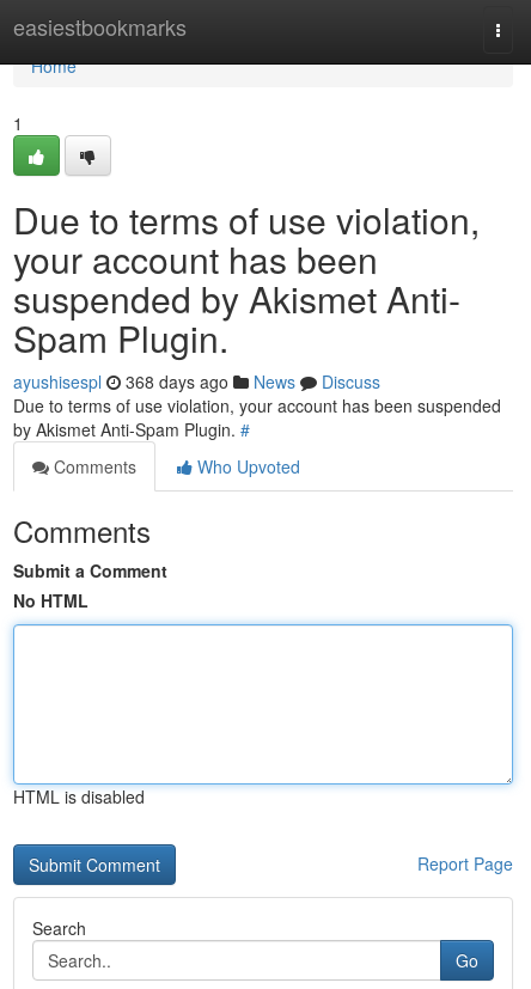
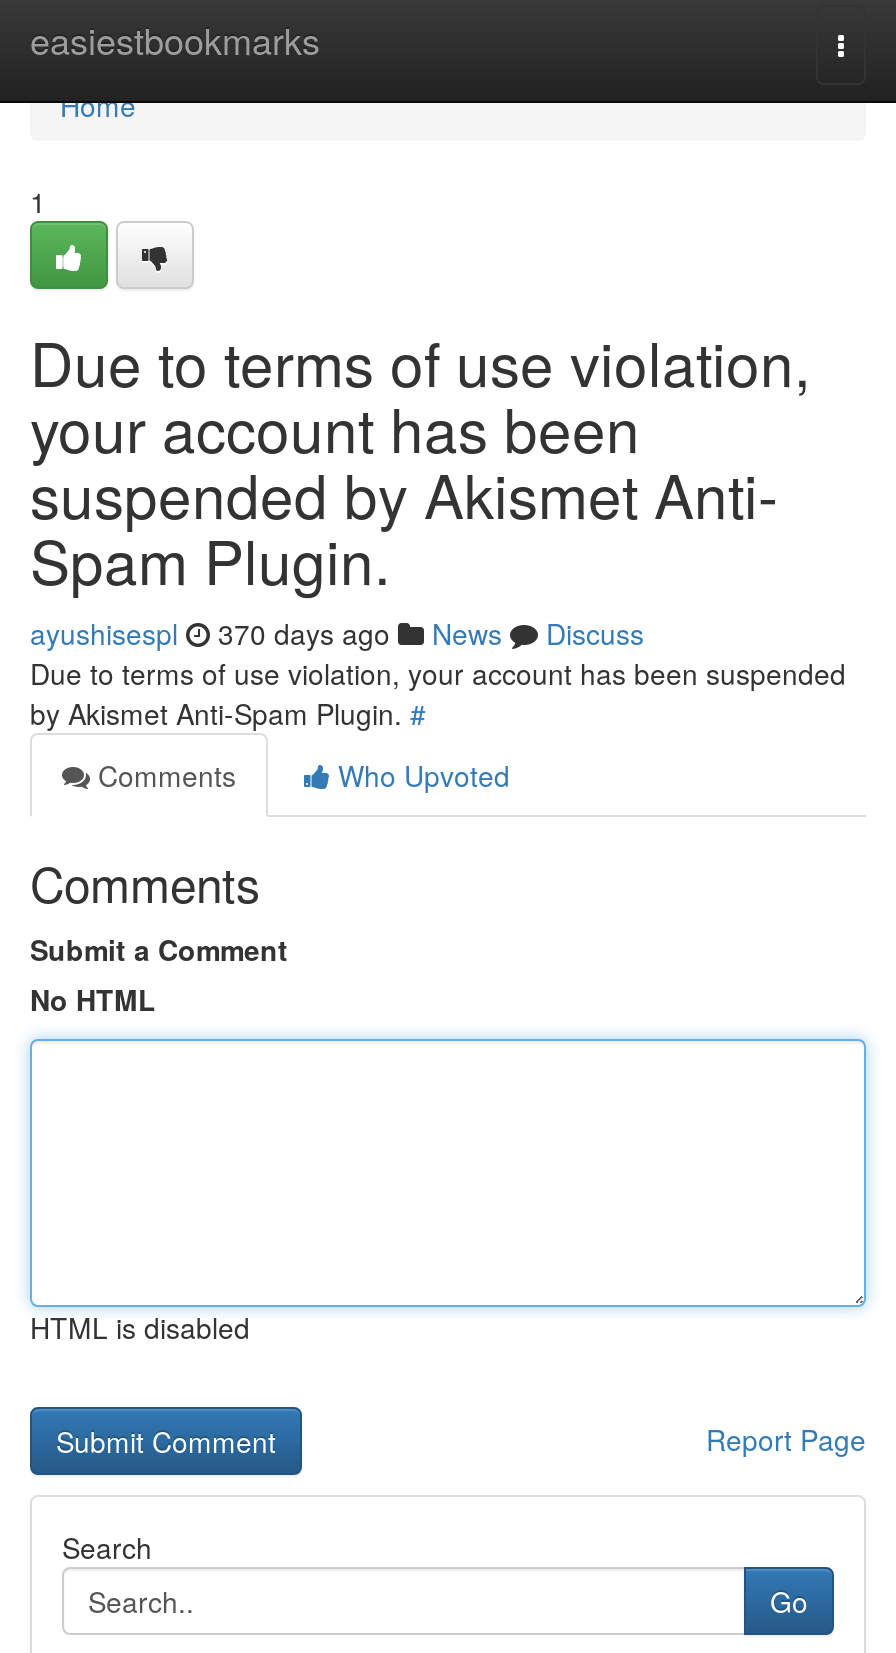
[13,370,380,393] ayushisespl 368 days ago News Discuss -> [30,613,644,653] ayushisespl 370 days ago News Discuss

